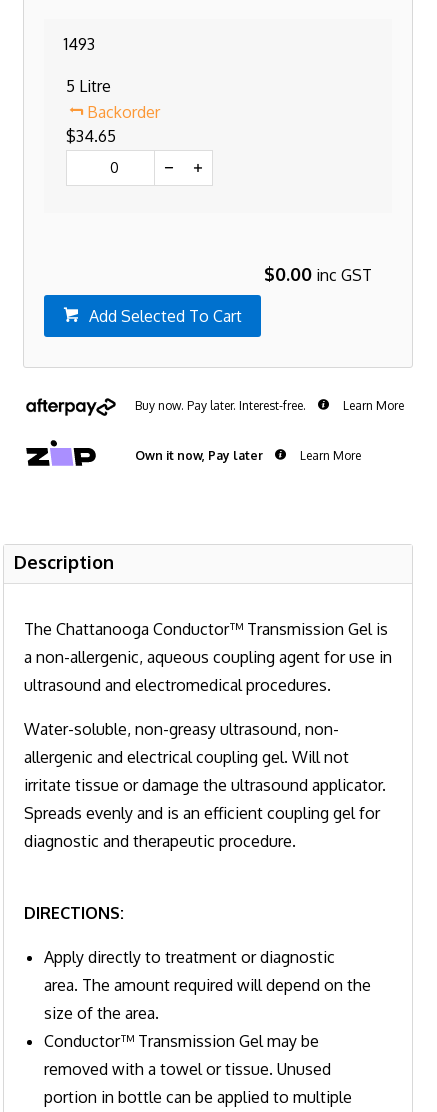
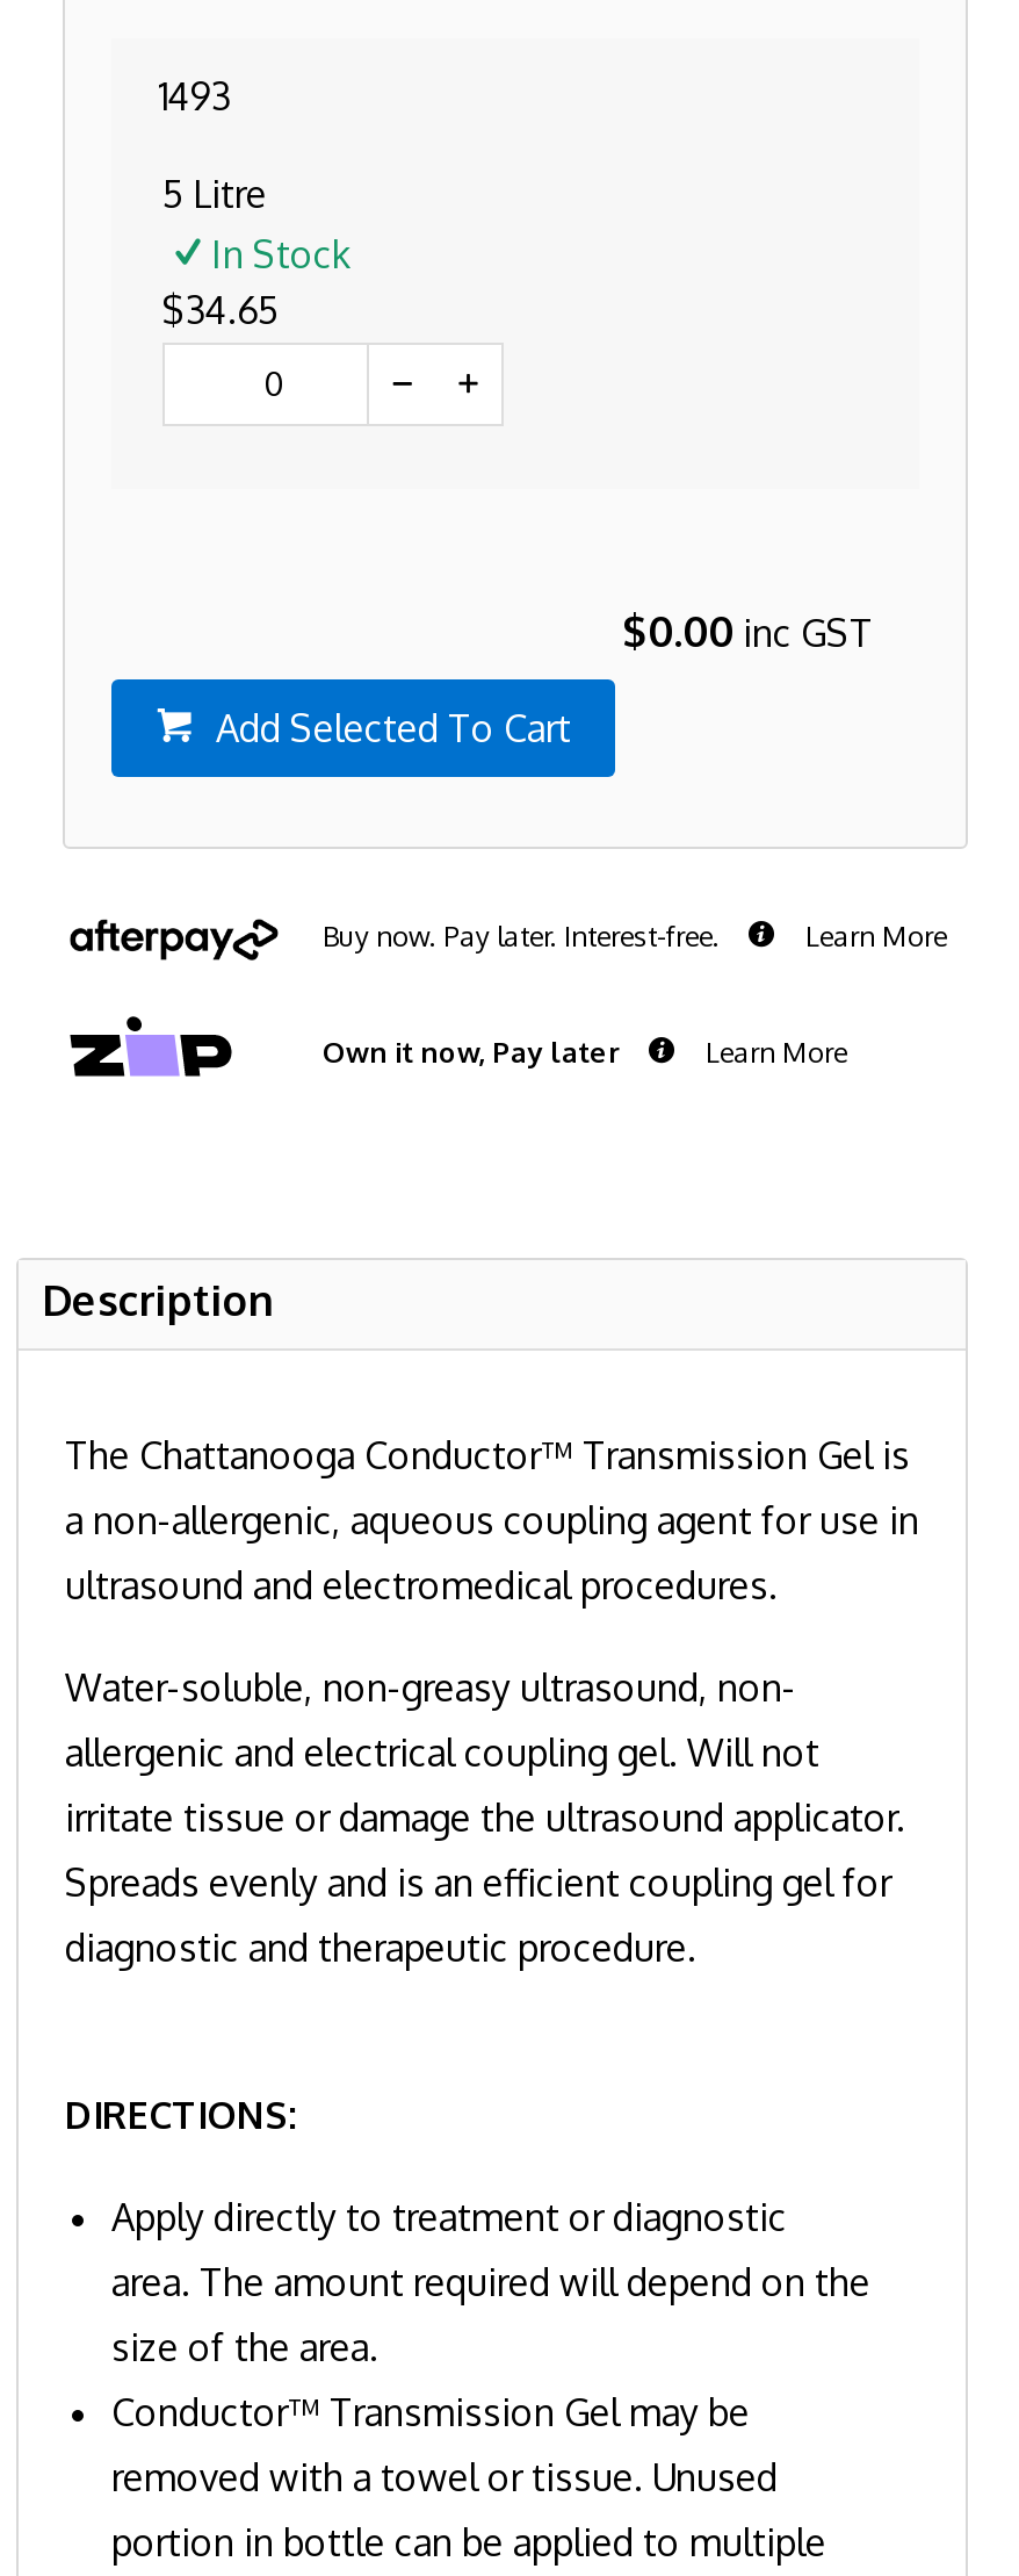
[87,102,160,122] Backorder -> [211,230,350,277] In Stock

